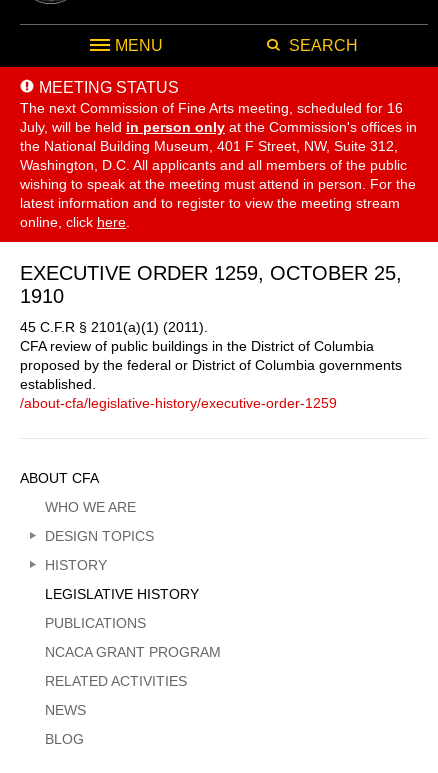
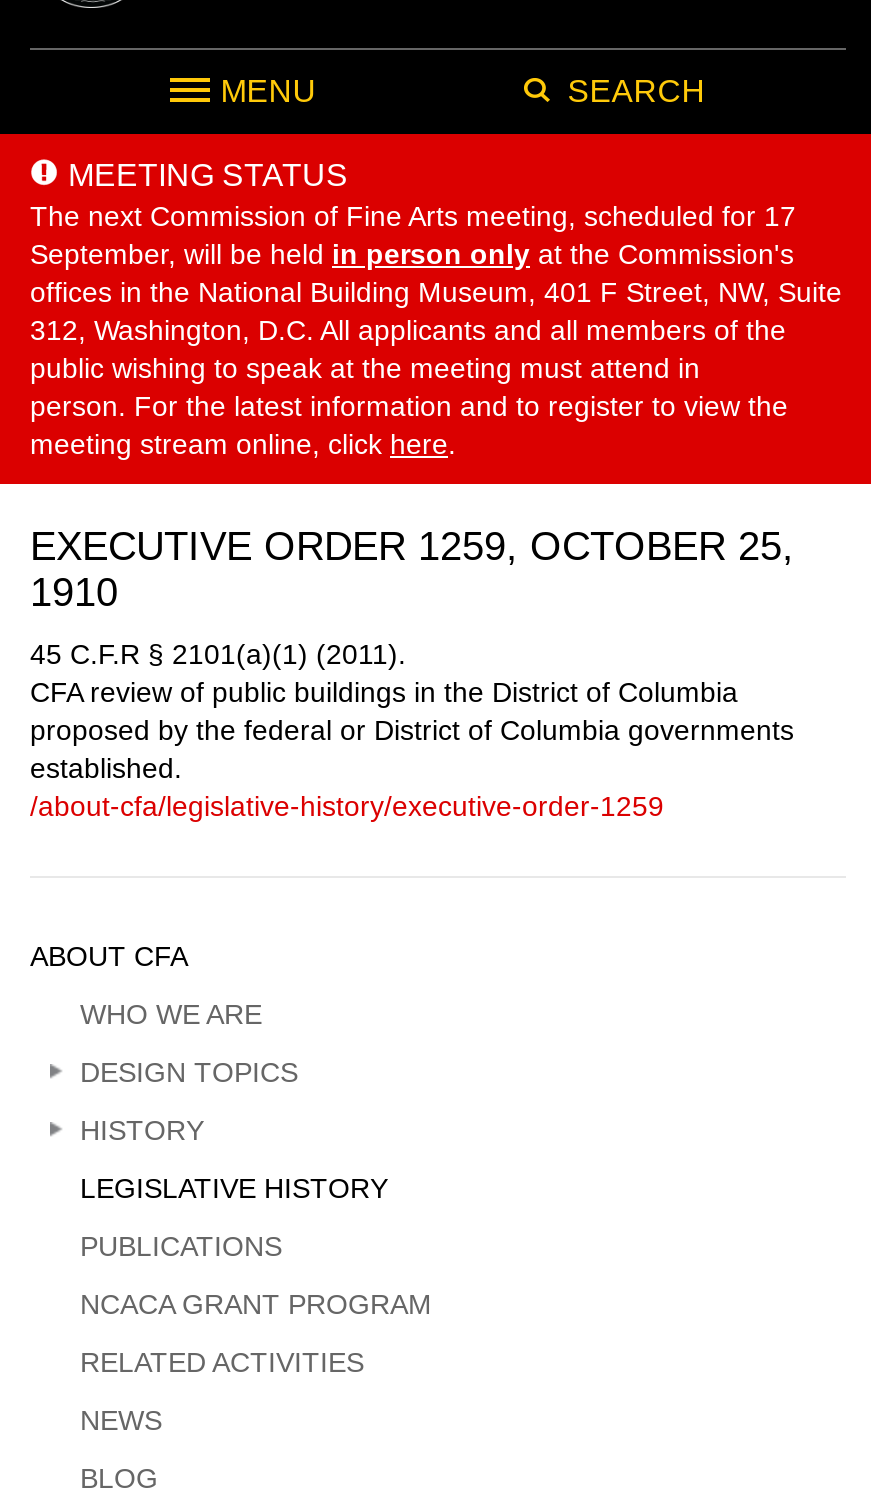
[20,100,417,230] The next Commission of Fine Arts meeting, scheduled for 16 | July, will be held in person only at the Commission's offices in | the National Building Museum, 401 F Street, NW, Suite 312, | Washington, D.C. All applicants and all members of the public | wishing to speak at the meeting must attend in person. For the | latest information and to register to view the meeting stream | online, click here. -> [30,200,842,460] The next Commission of Fine Arts meeting, scheduled for 17 | September, will be held in person only at the Commission's | offices in the National Building Museum, 401 F Street, NW, Suite | 312, Washington, D.C. All applicants and all members of the | public wishing to speak at the meeting must attend in | person. For the latest information and to register to view the | meeting stream online, click here.

